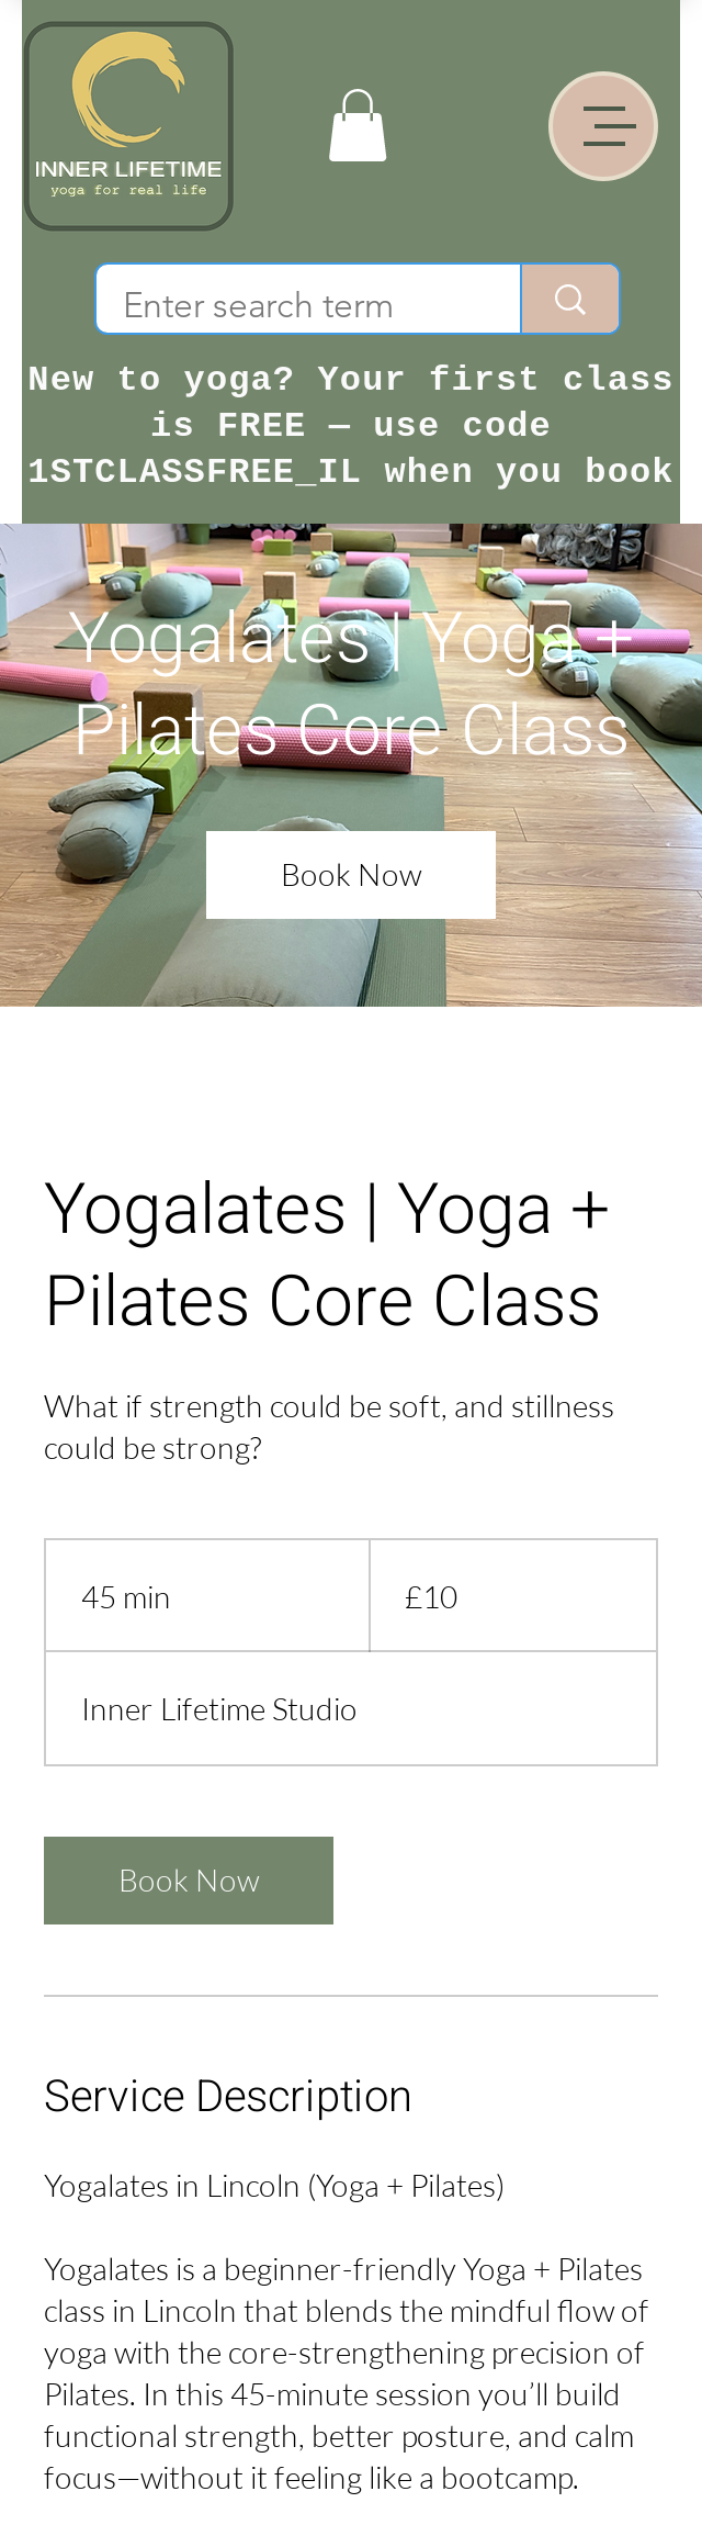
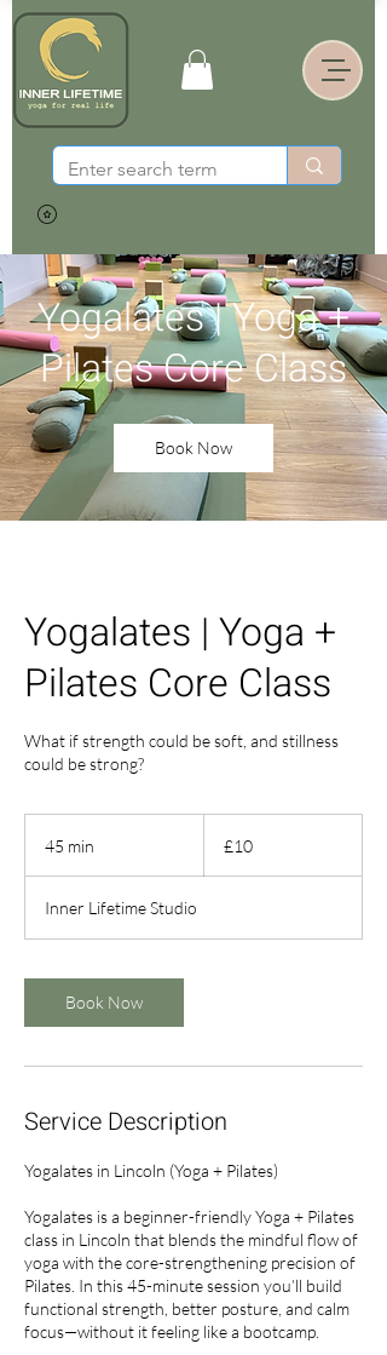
[28,362,674,494] New to yoga? Your first class | is FREE — use code | 1STCLASSFREE_IL when you book -> none

